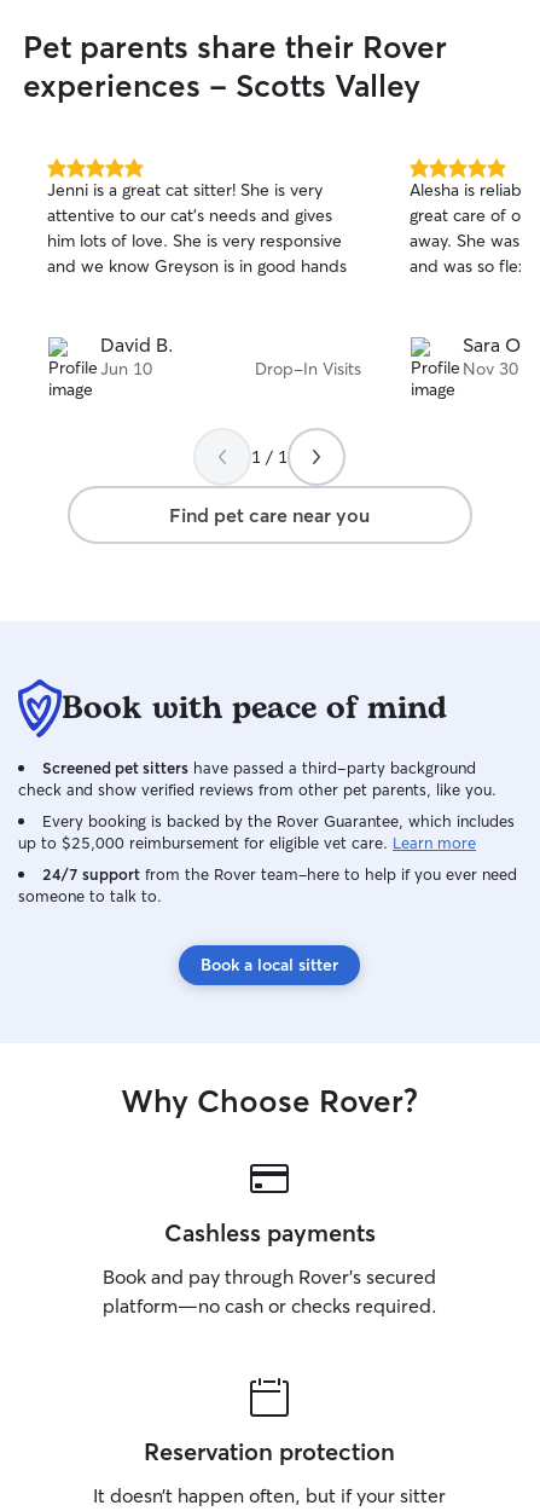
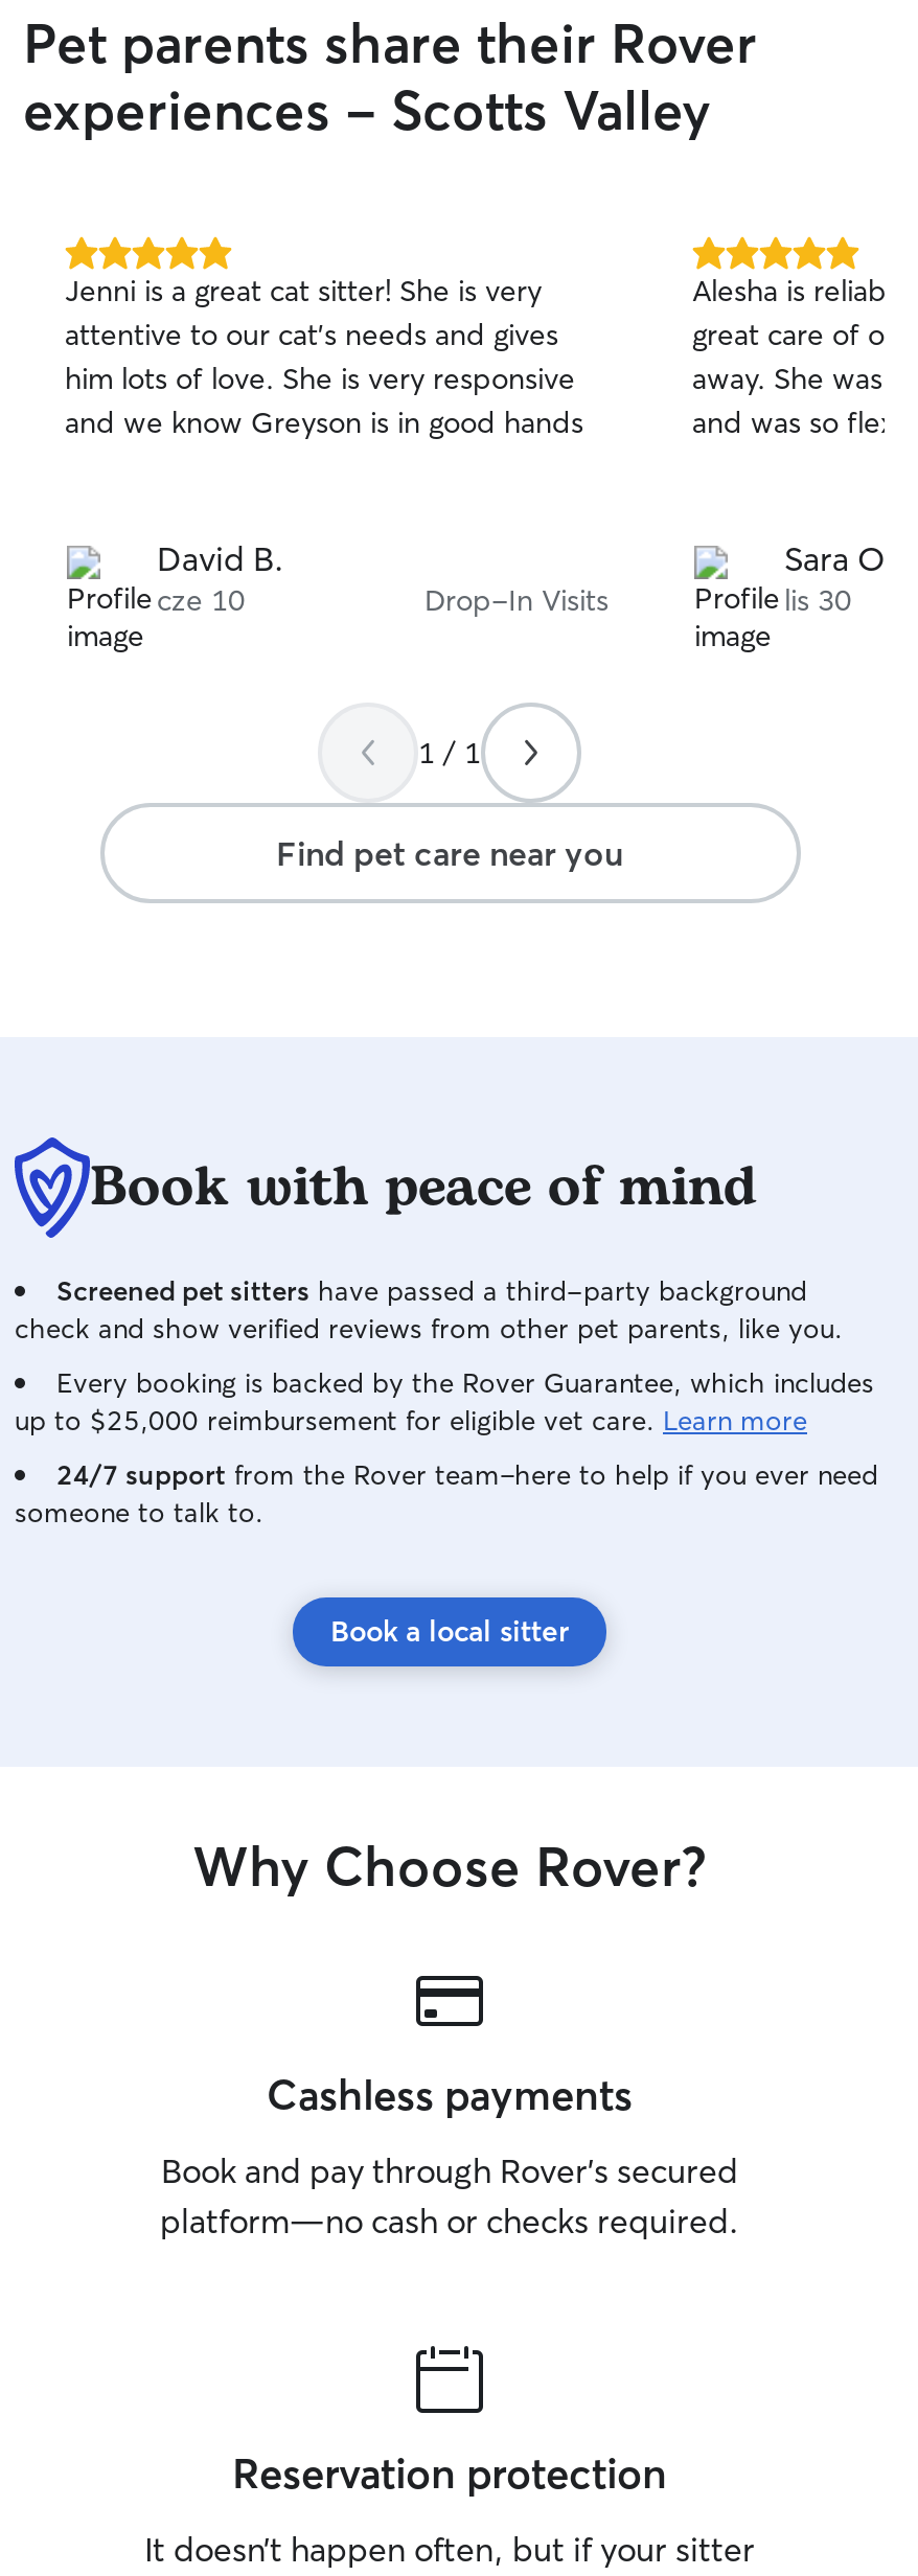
[100,358,152,380] Jun 10 -> [157,581,245,619] cze 10
[463,358,518,380] Nov 30 -> [784,581,851,619] lis 30

